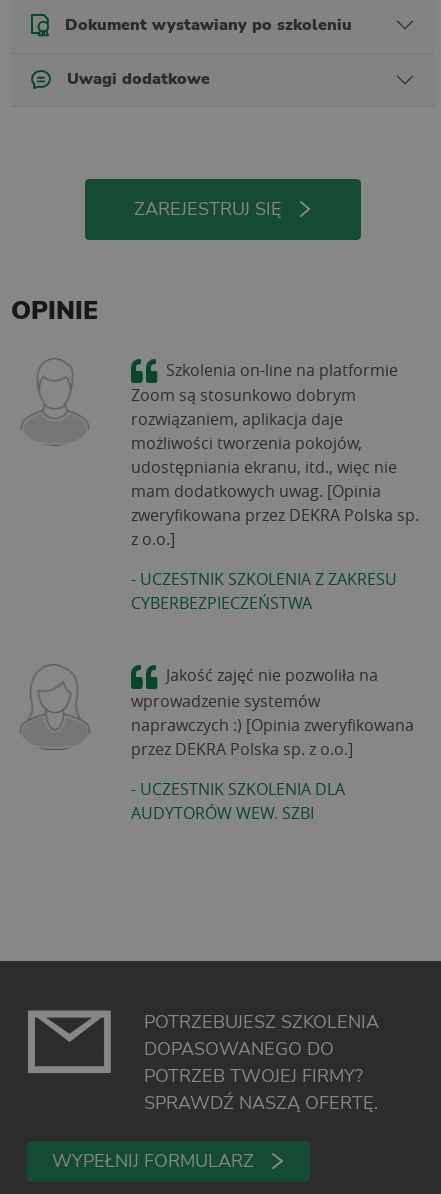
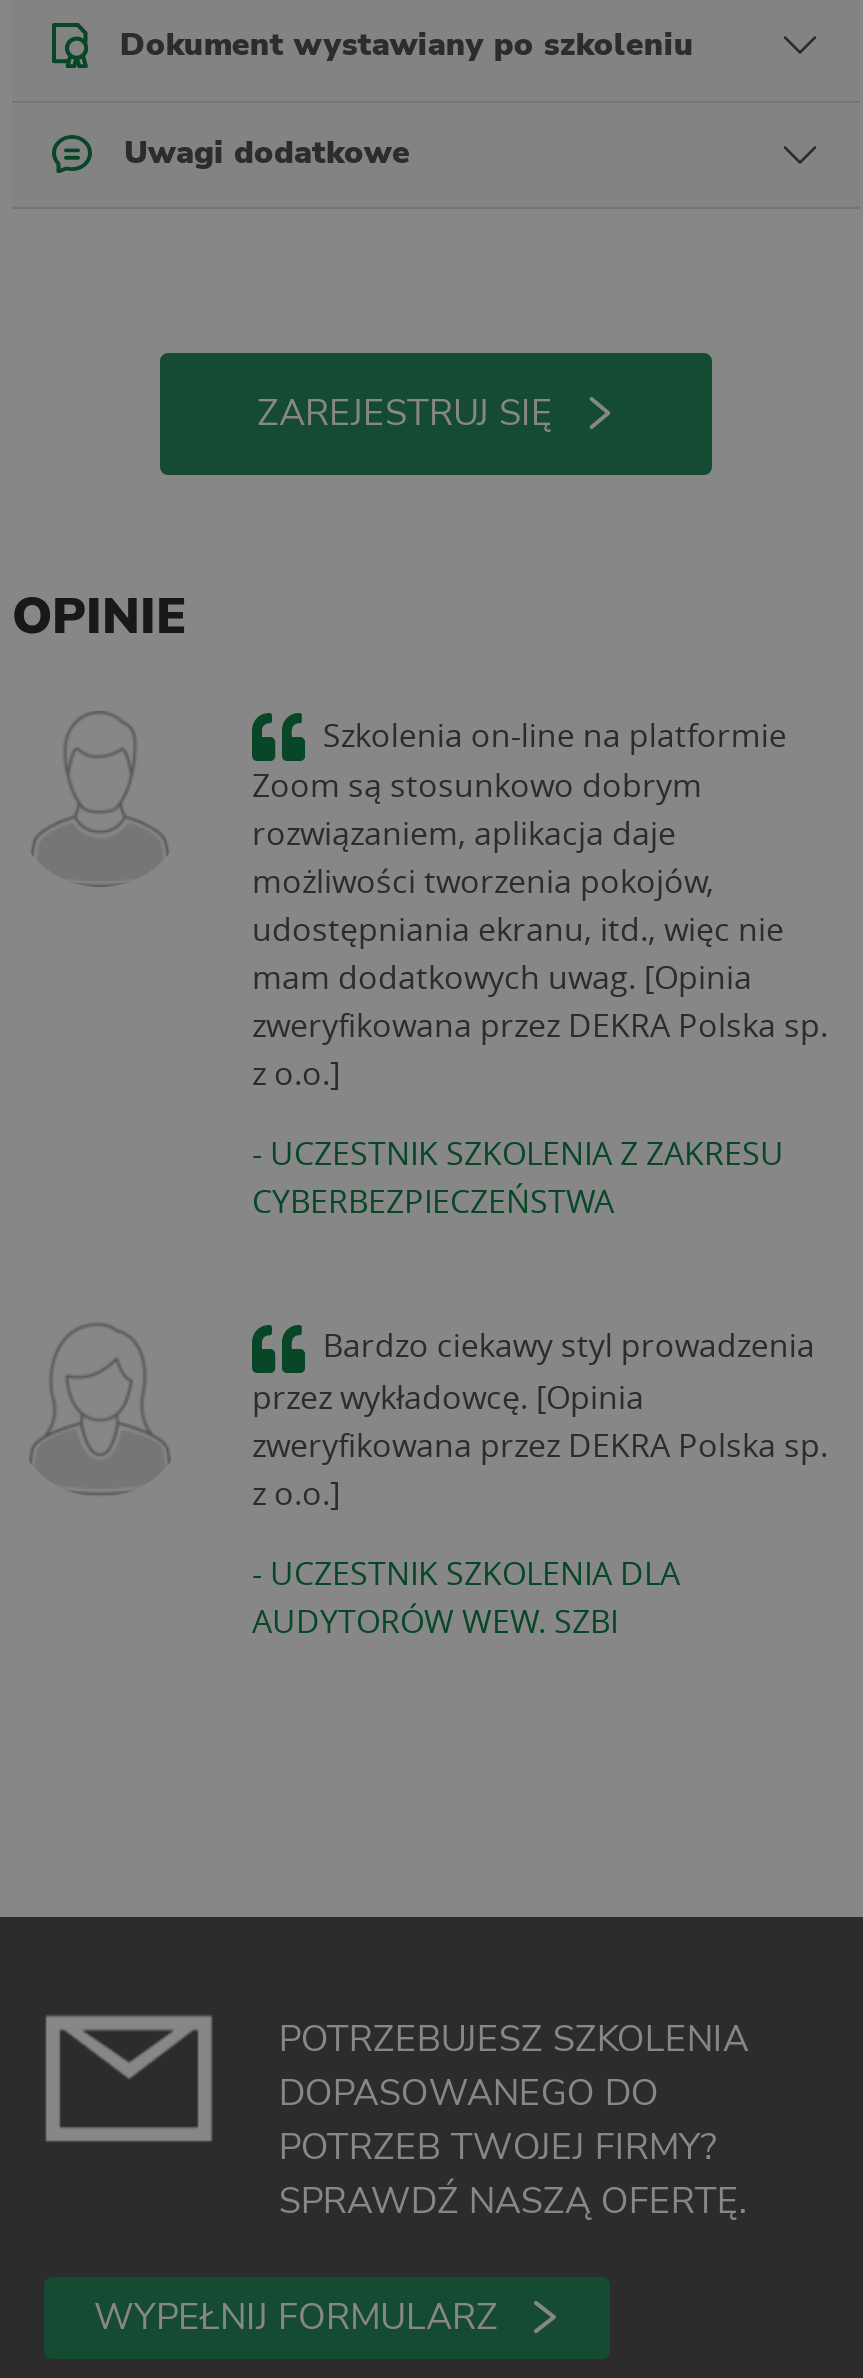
[131,664,414,760] Jakość zajęć nie pozwoliła na | wprowadzenie systemów | naprawczych :) [Opinia zweryfikowana | przez DEKRA Polska sp. z o.o.] -> [252,1323,828,1515] Bardzo ciekawy styl prowadzenia | przez wykładowcę. [Opinia | zweryfikowana przez DEKRA Polska sp. | z o.o.]

